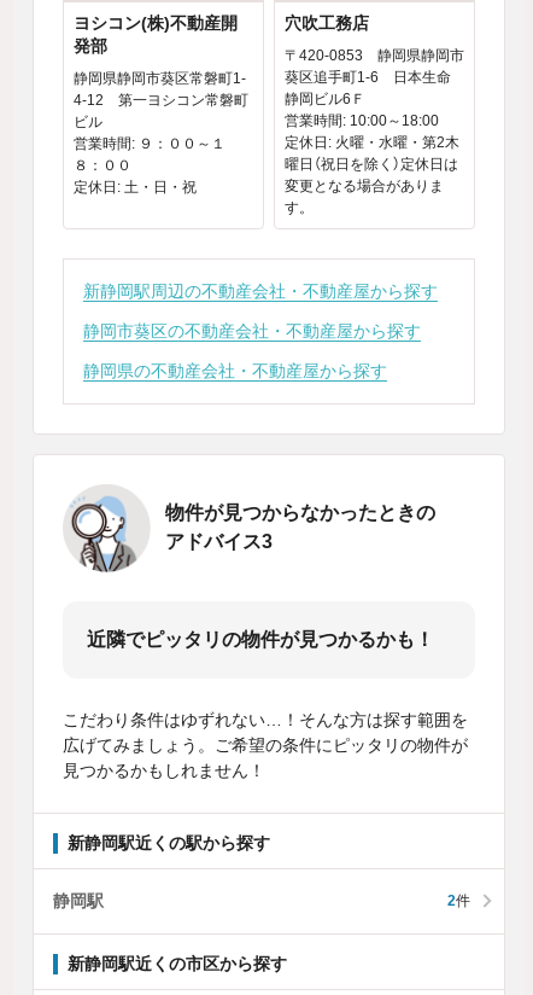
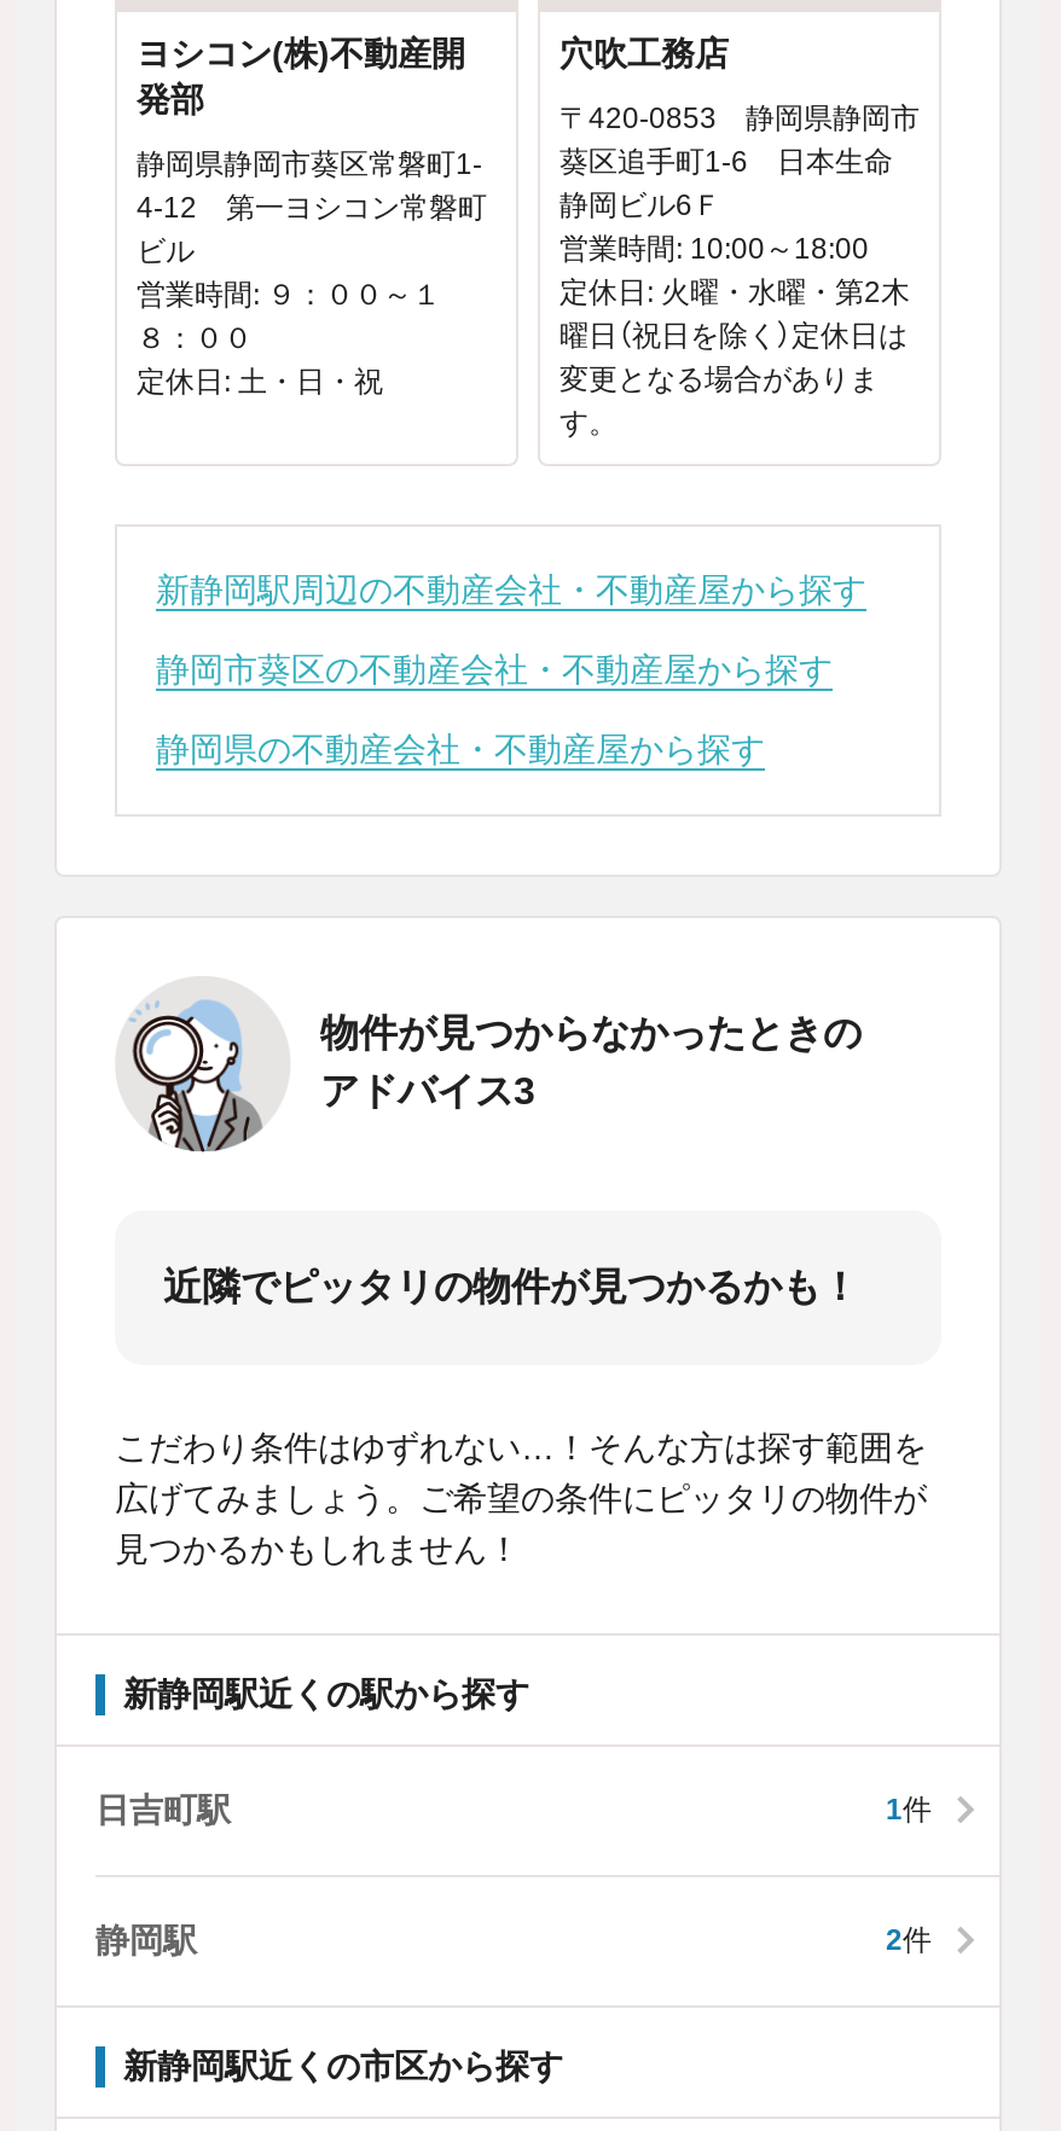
none -> [95,1790,932,1829] 日吉町駅 | 1件

